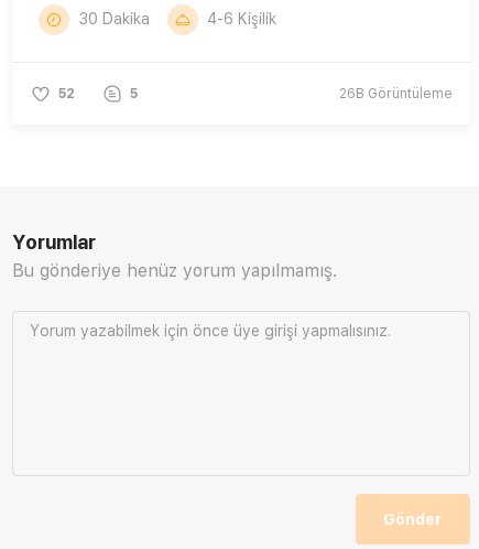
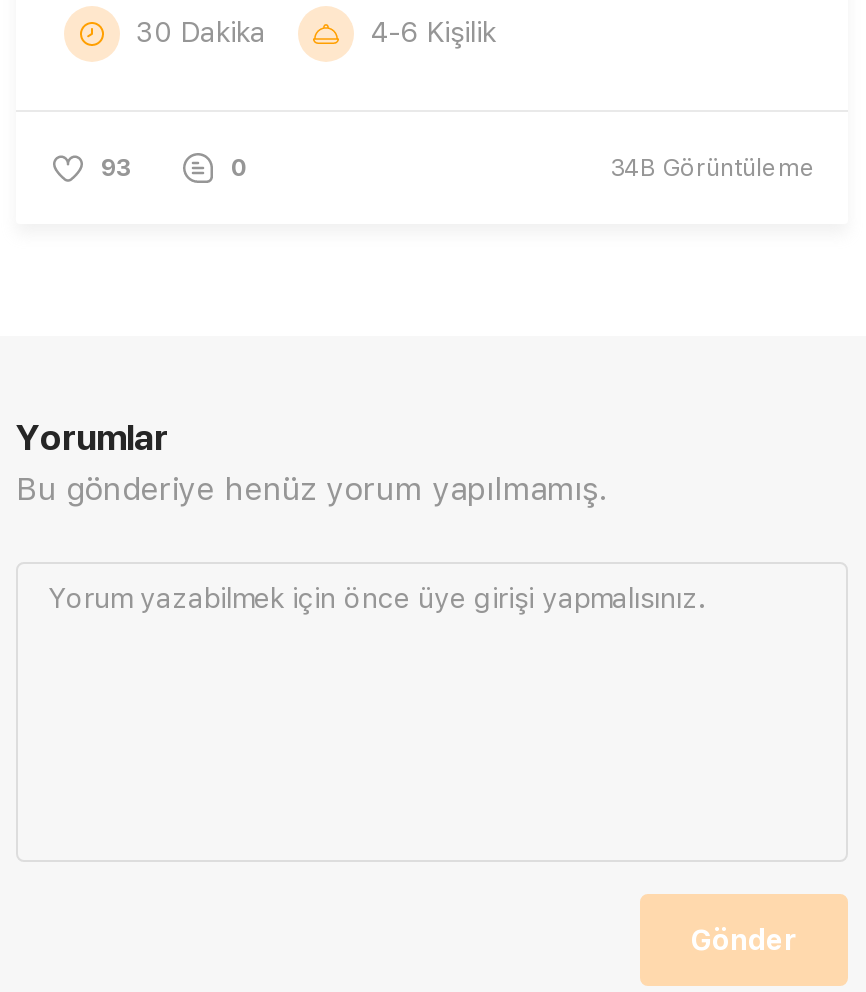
[58,85,75,101] 52 -> [100,153,130,181] 93
[130,85,138,101] 5 -> [230,153,248,181] 0
[339,85,453,101] 26B Görüntüleme -> [610,153,816,181] 34B Görüntüleme

